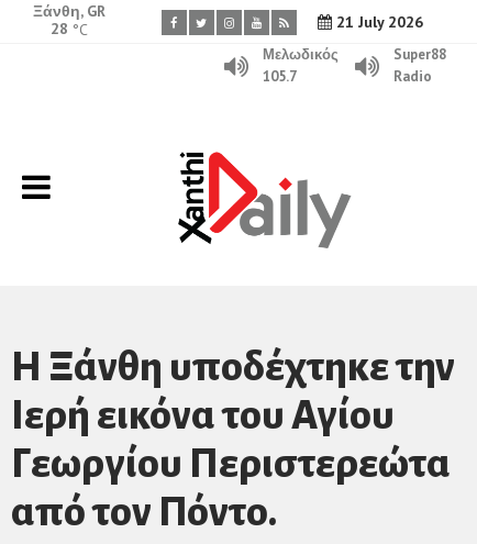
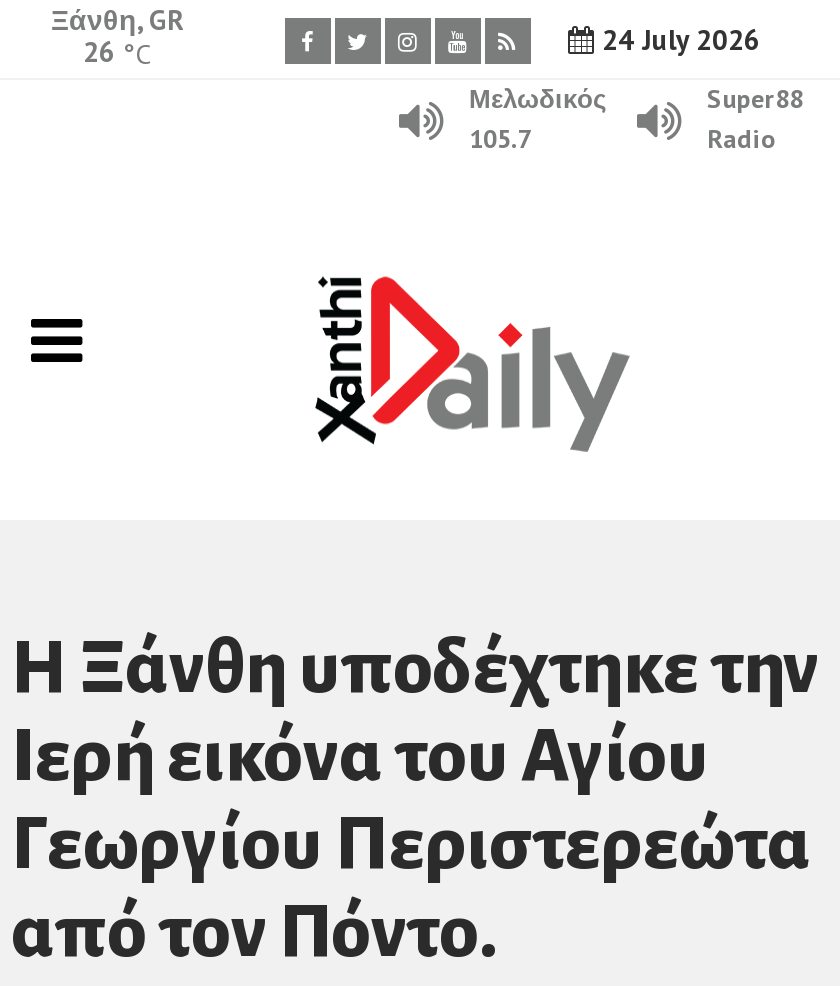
[331,12,423,32] 21 July 2026 -> [594,22,760,58] 24 July 2026
[51,19,88,40] 28 °C -> [83,34,151,72] 26 °C

